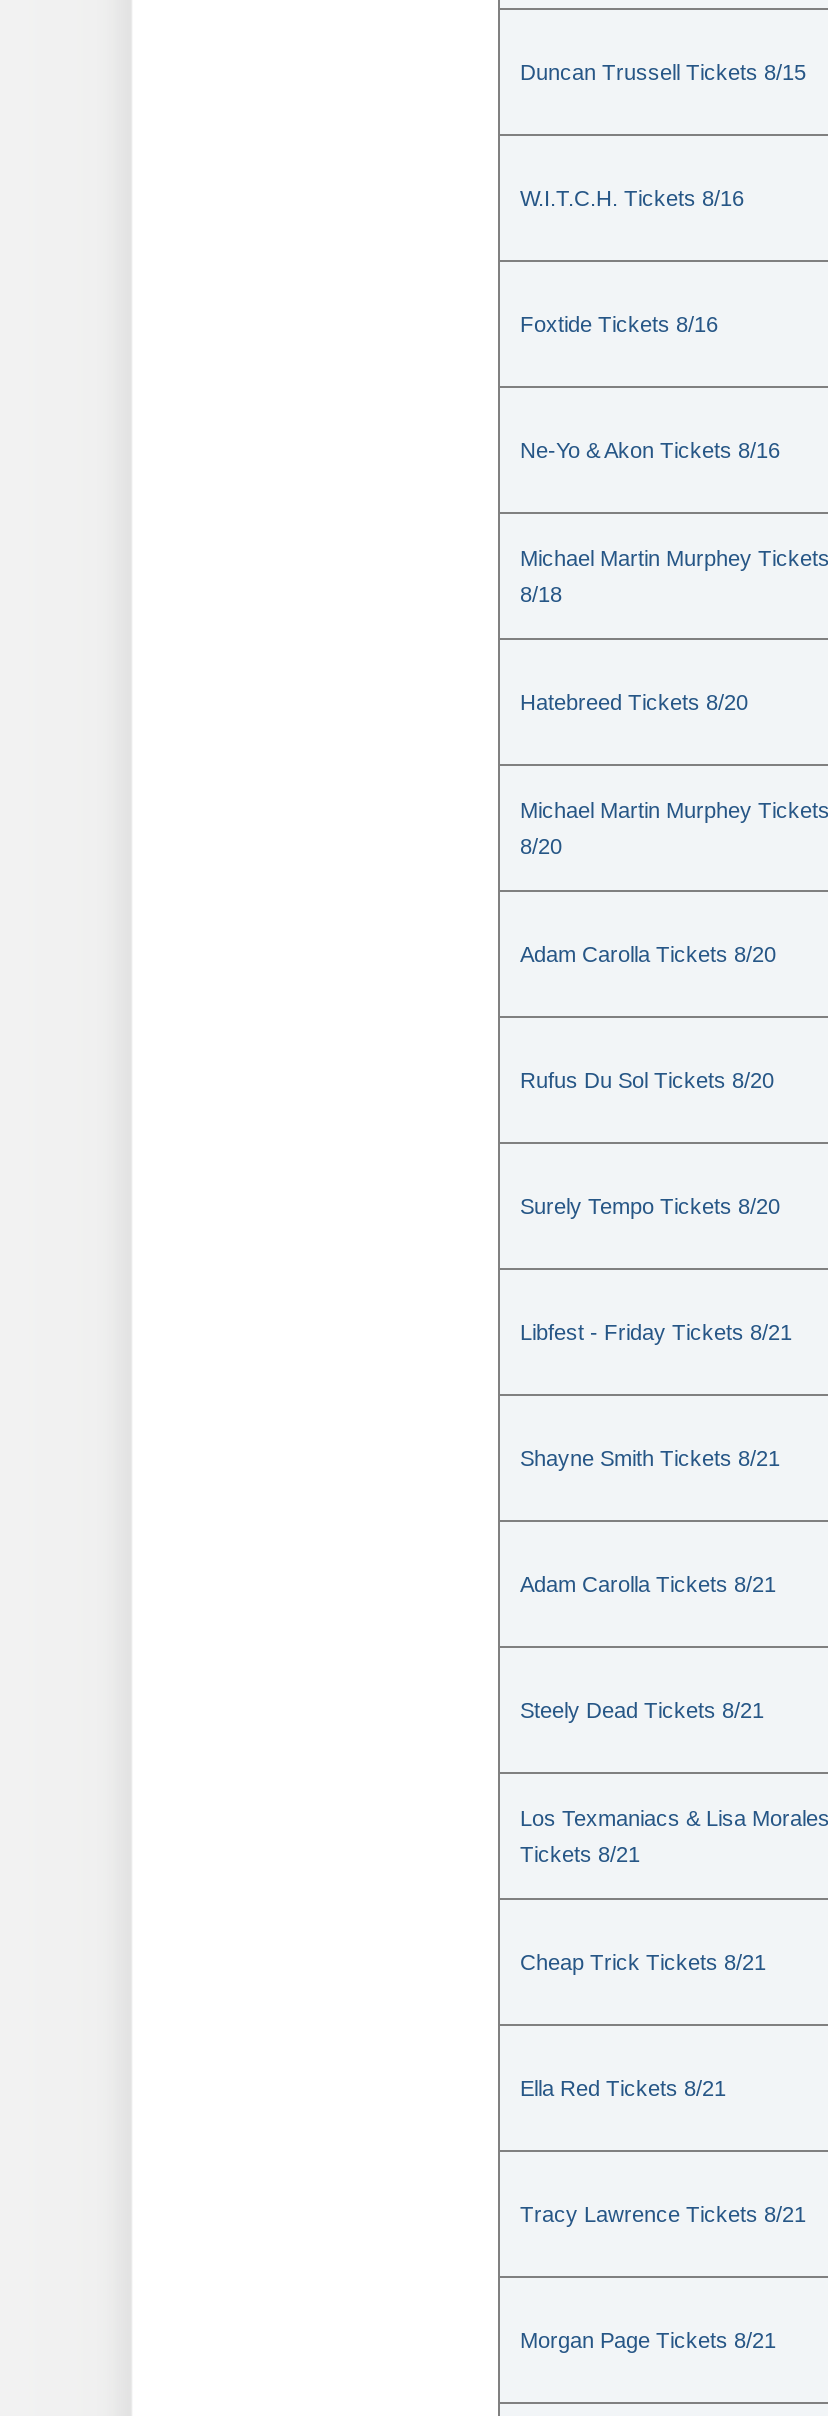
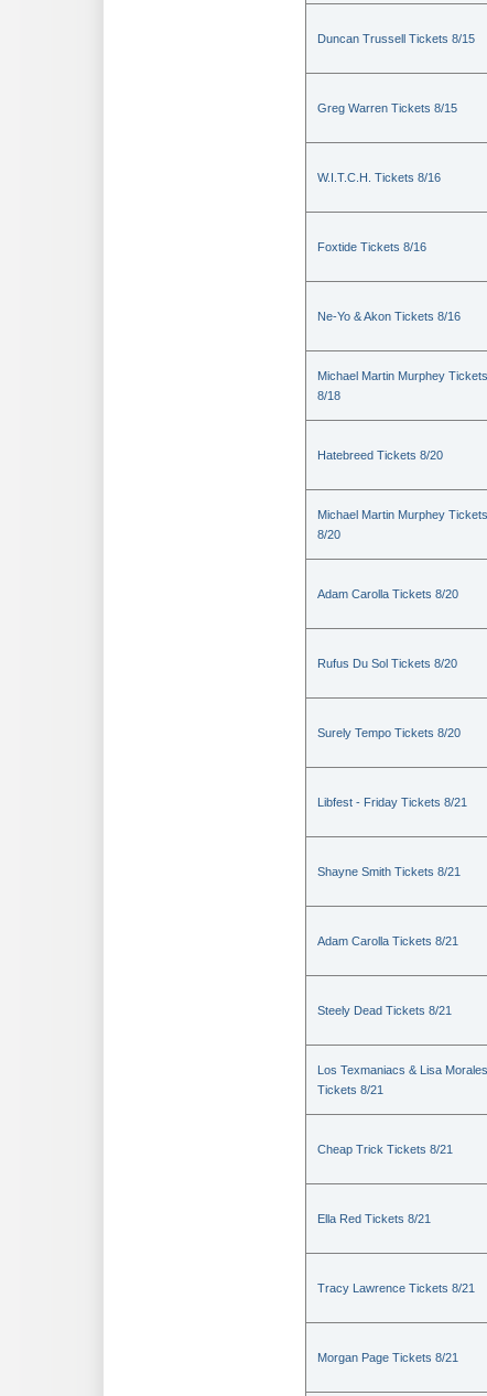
none -> [317,102,457,115] Greg Warren Tickets 8/15

